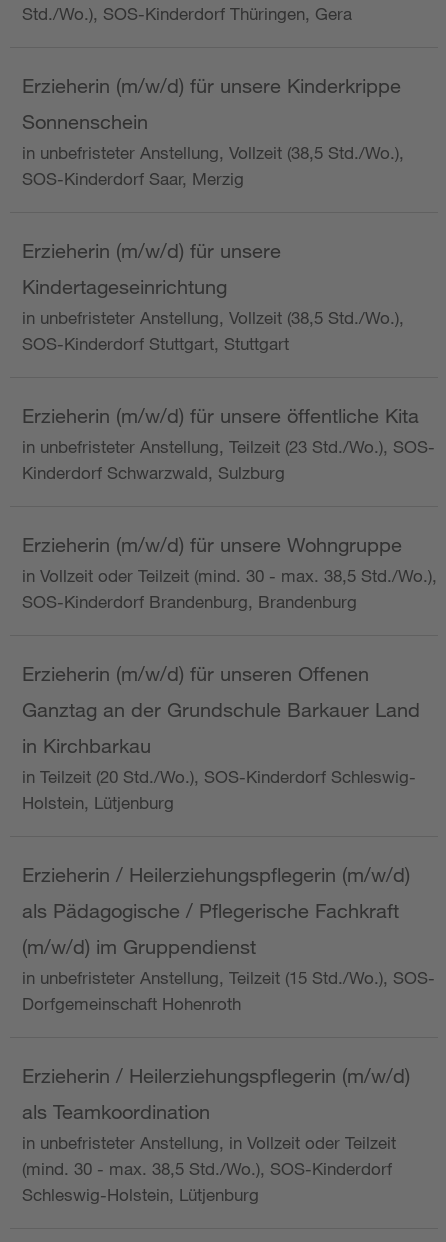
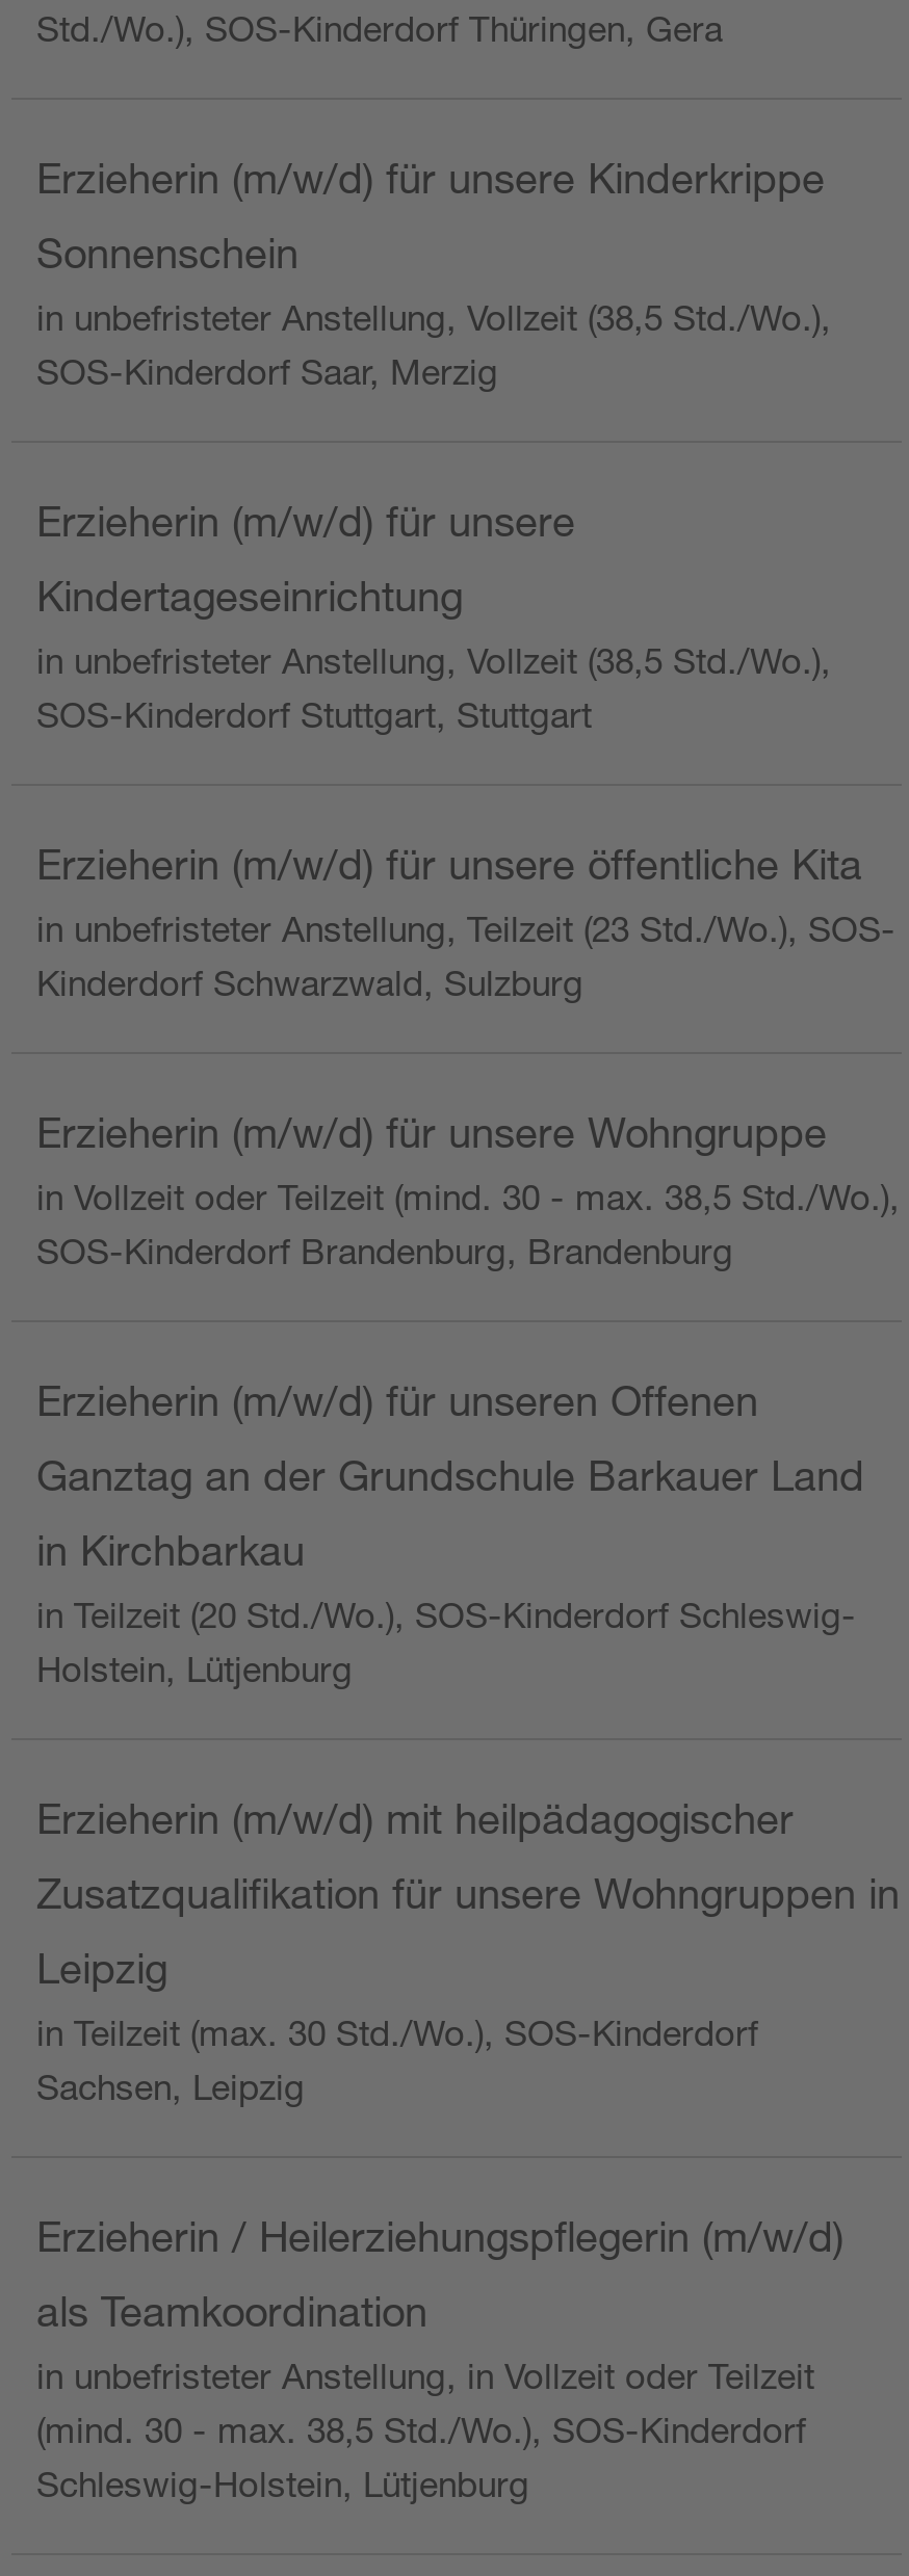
[22,863,410,886] Erzieherin / Heilerziehungspflegerin (m/w/d) -> [36,1794,794,1842] Erzieherin (m/w/d) mit heilpädagogischer
[22,899,399,922] als Pädagogische / Pflegerische Fachkraft -> [36,1869,900,1917] Zusatzqualifikation für unsere Wohngruppen in
[22,935,435,1014] (m/w/d) im Gruppendienst | in unbefristeter Anstellung, Teilzeit (15 Std./Wo.), SOS- | Dorfgemeinschaft Hohenroth -> [36,1944,758,2108] Leipzig | in Teilzeit (max. 30 Std./Wo.), SOS-Kinderdorf | Sachsen, Leipzig

